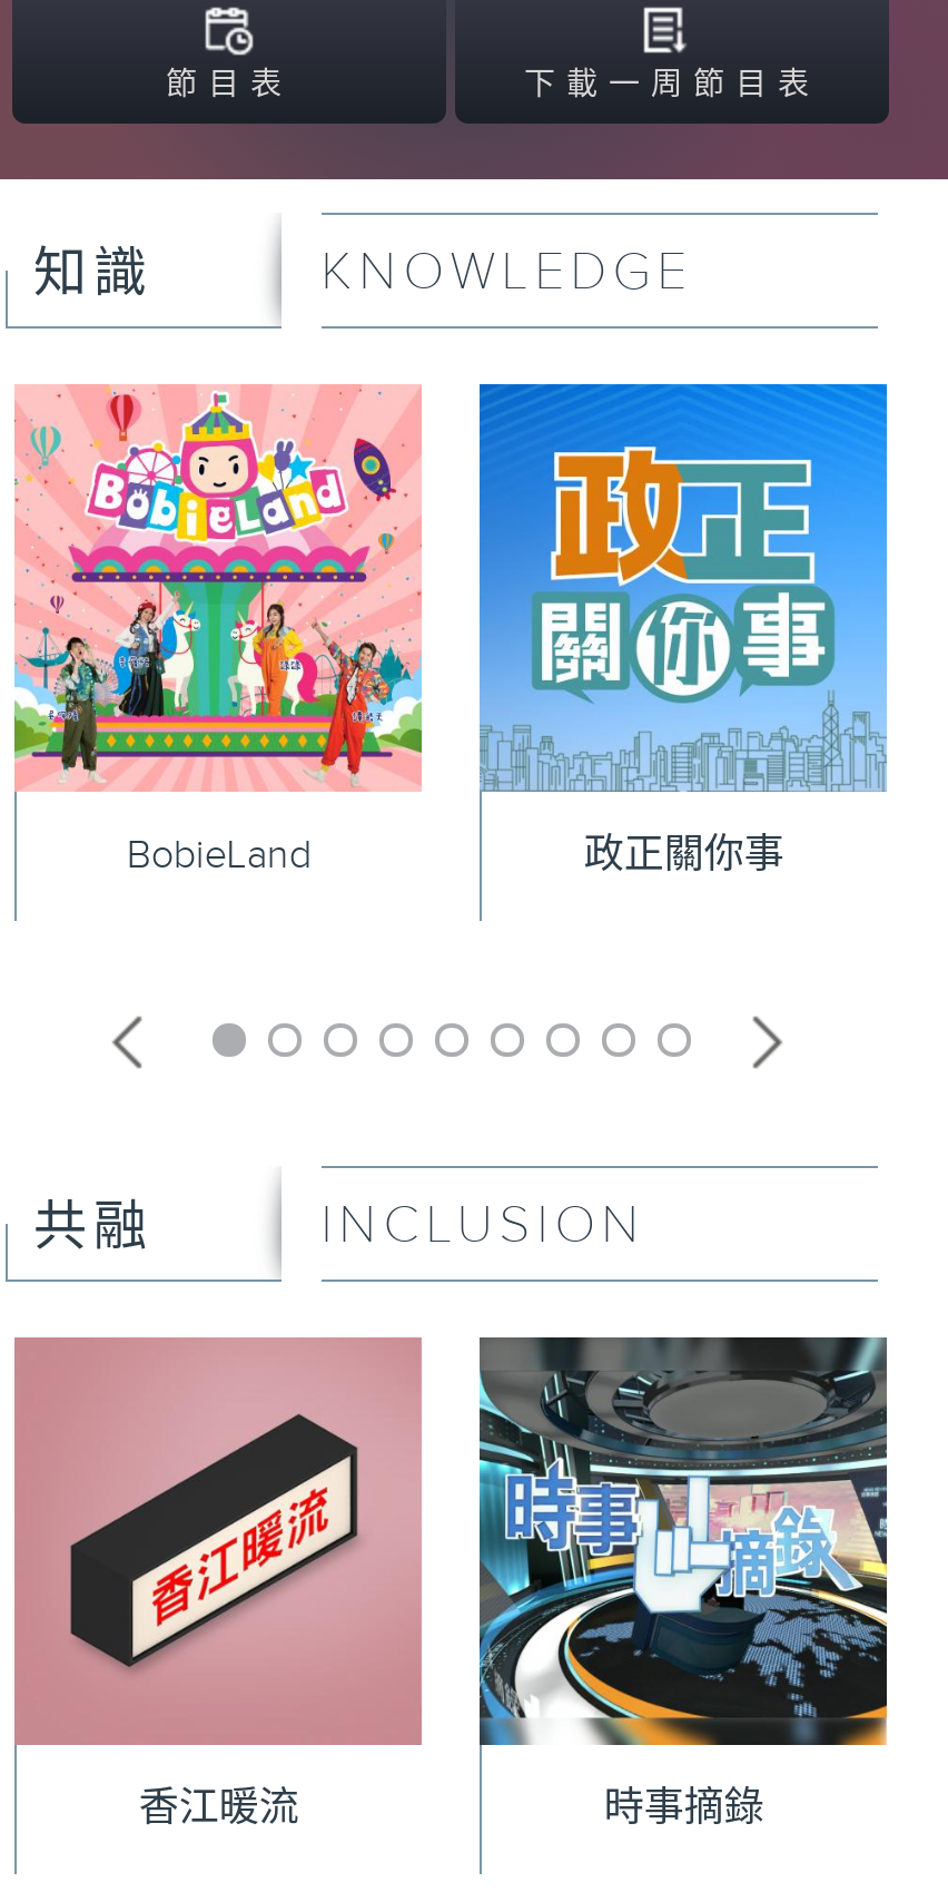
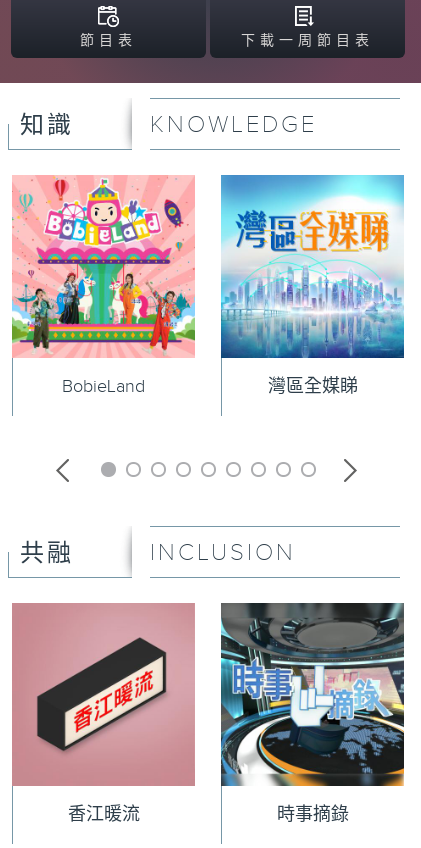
[477,382,889,879] [image] | 政正關你事 -> [220,174,404,397] [image] | 灣區全媒睇

